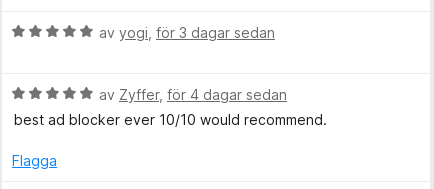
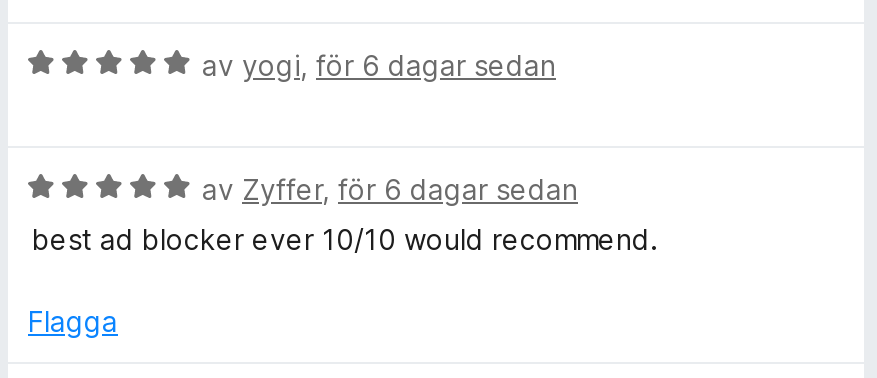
[99,24,275,41] av yogi, för 3 dagar sedan -> [202,48,556,82] av yogi, för 6 dagar sedan
[99,86,287,103] av Zyffer, för 4 dagar sedan -> [202,172,578,206] av Zyffer, för 6 dagar sedan

